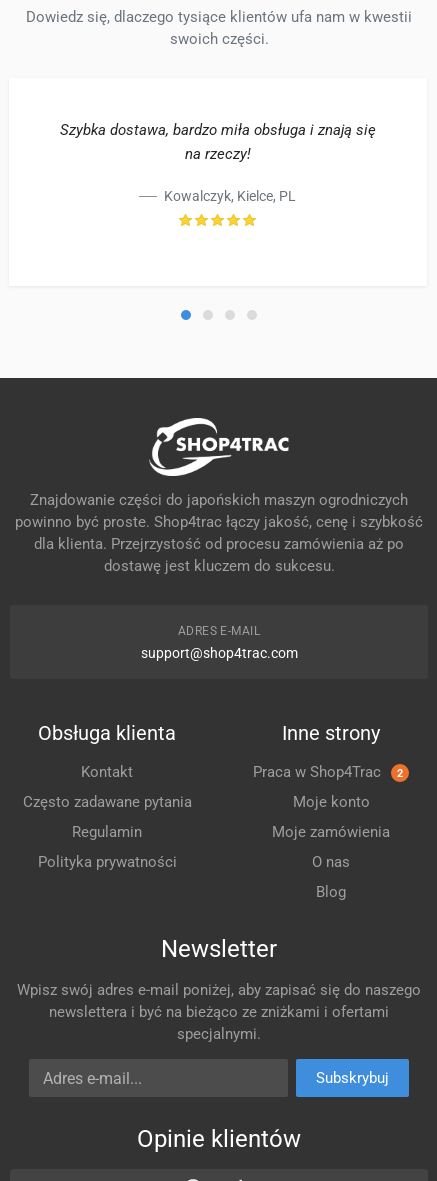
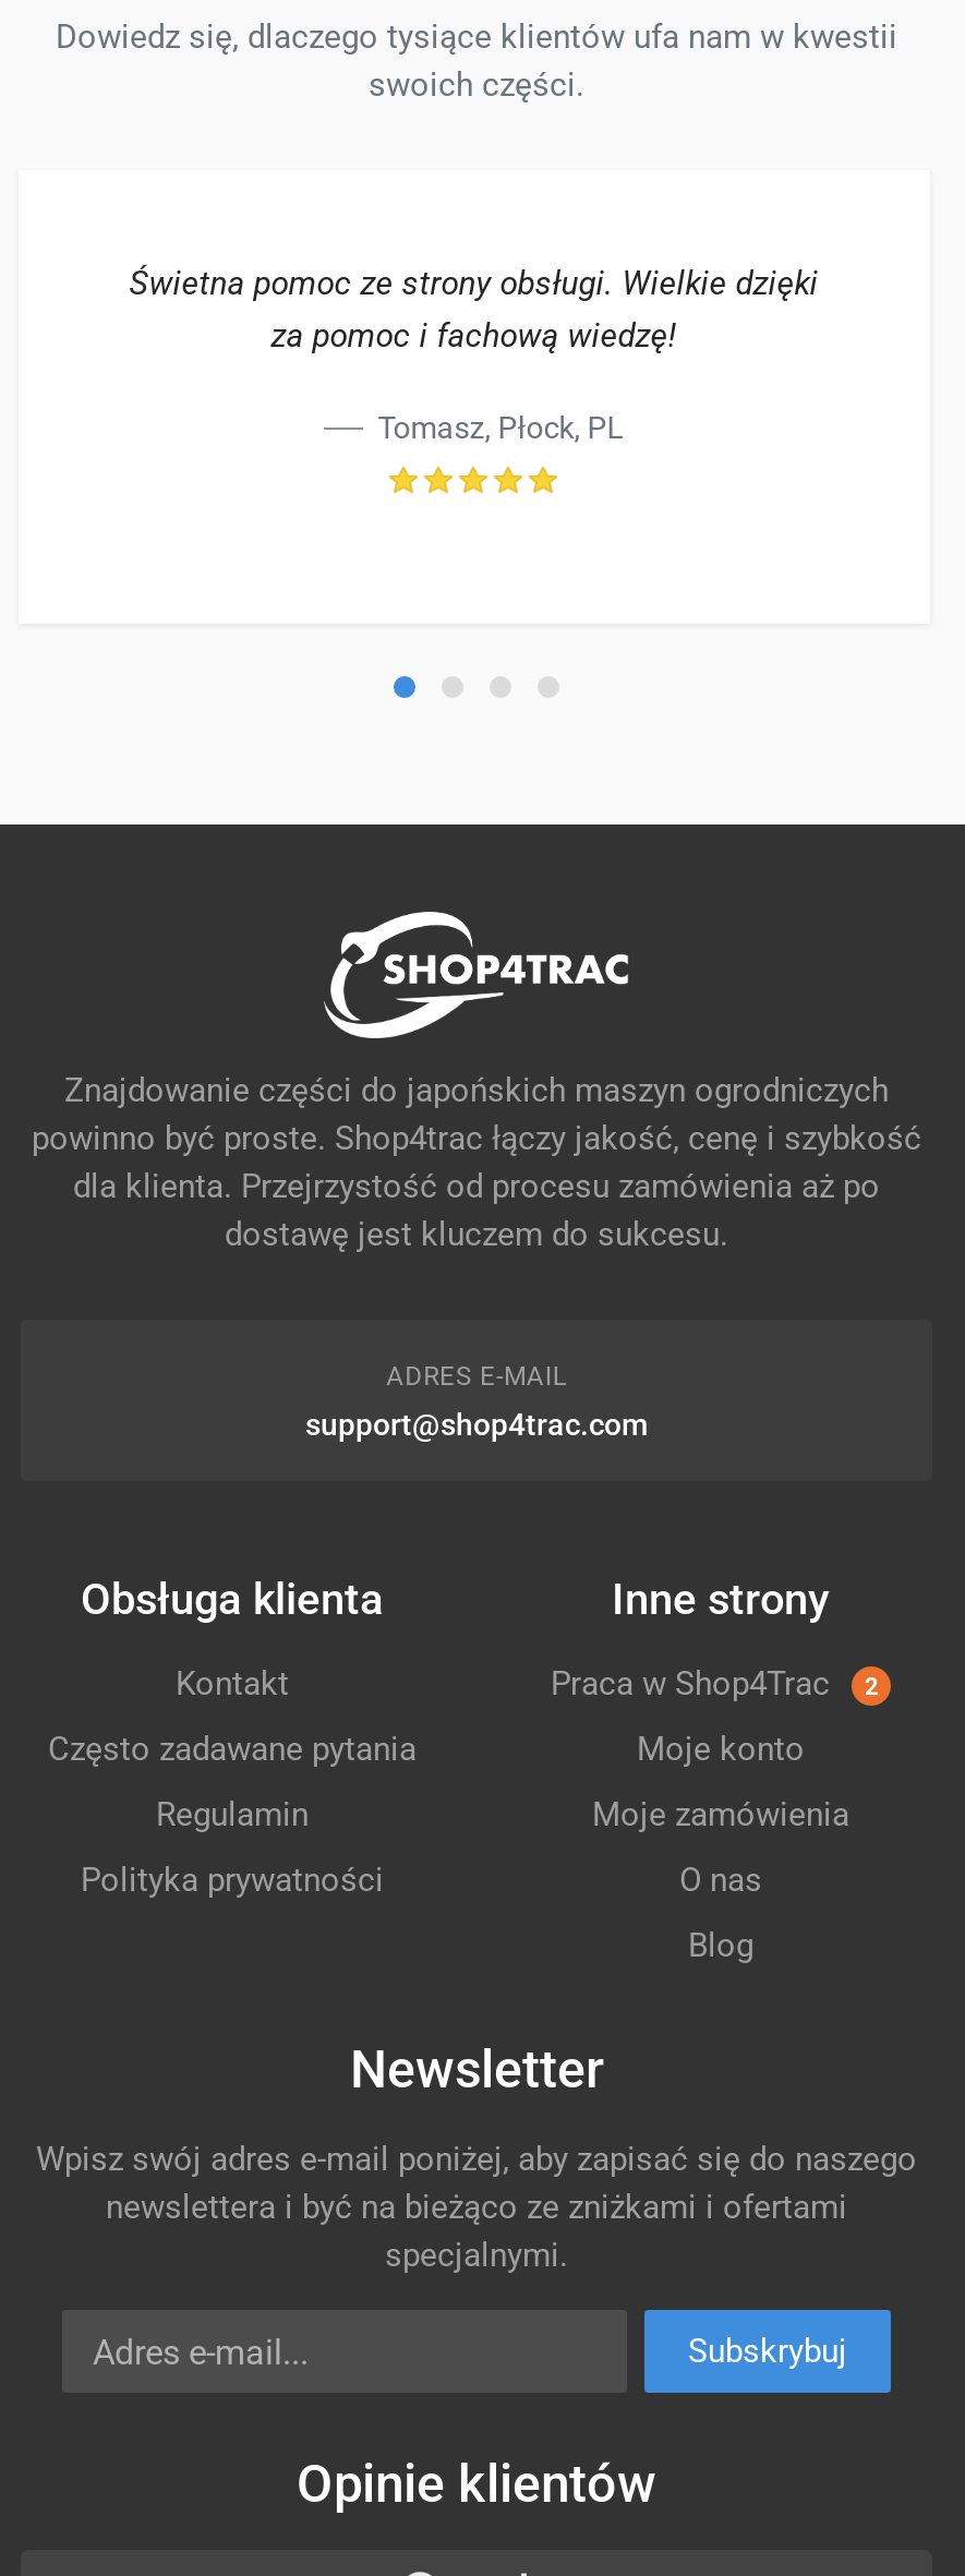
[60,121,376,163] Szybka dostawa, bardzo miła obsługa i znają się | na rzeczy! -> [129,263,818,355] Świetna pomoc ze strony obsługi. Wielkie dzięki | za pomoc i fachową wiedzę!
[161,188,296,204] Kowalczyk, Kielce, PL -> [371,409,624,444] Tomasz, Płock, PL

